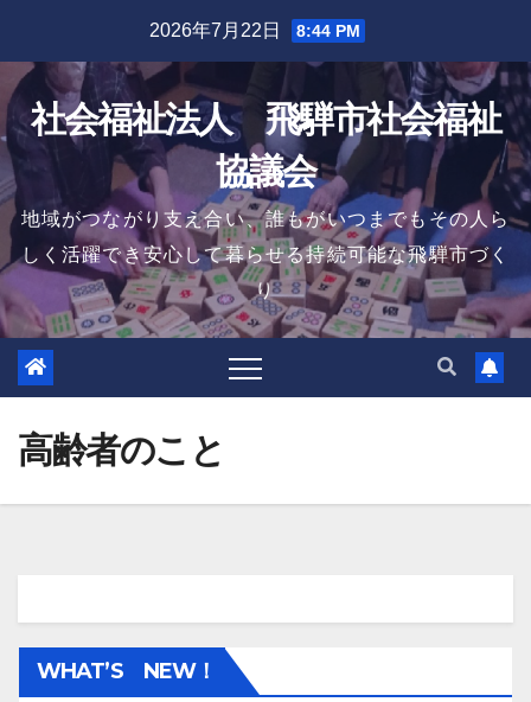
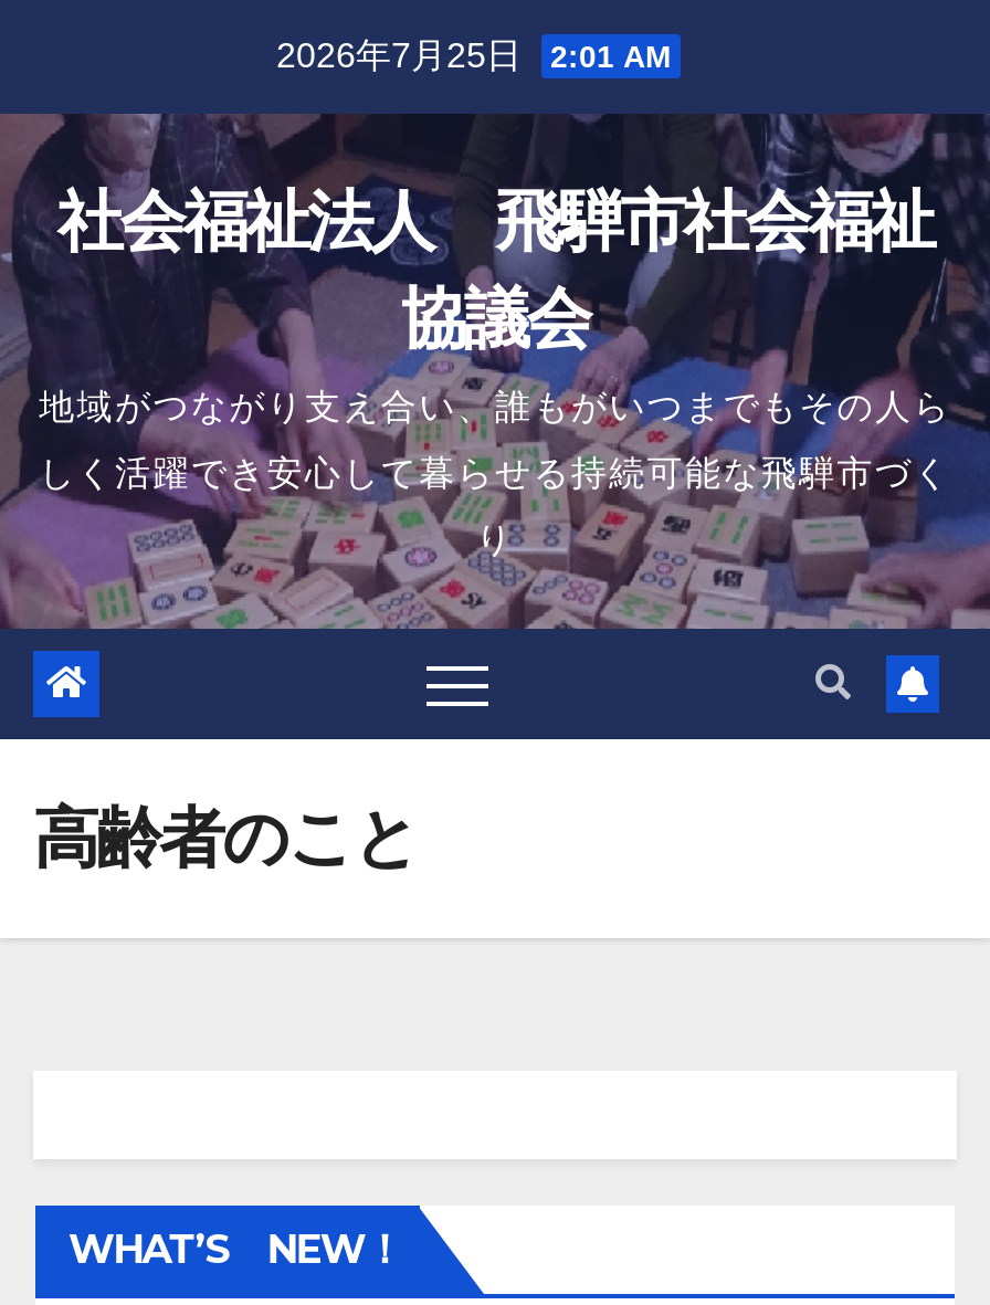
[149,20,360,40] 2026年7月22日 8:44 PM -> [276,36,672,74] 2026年7月25日 2:01 AM

